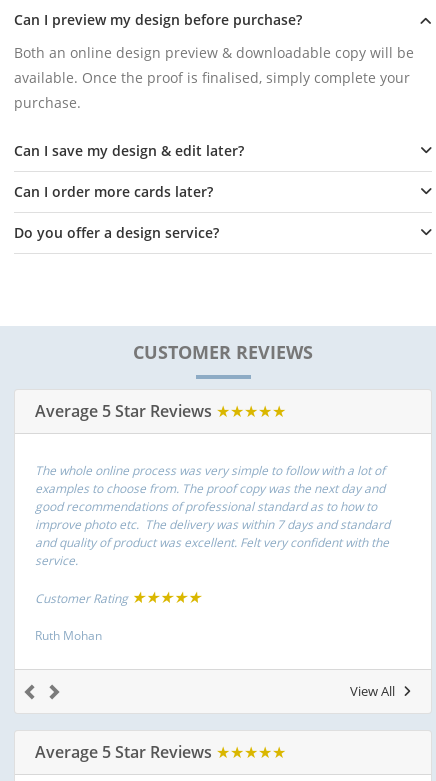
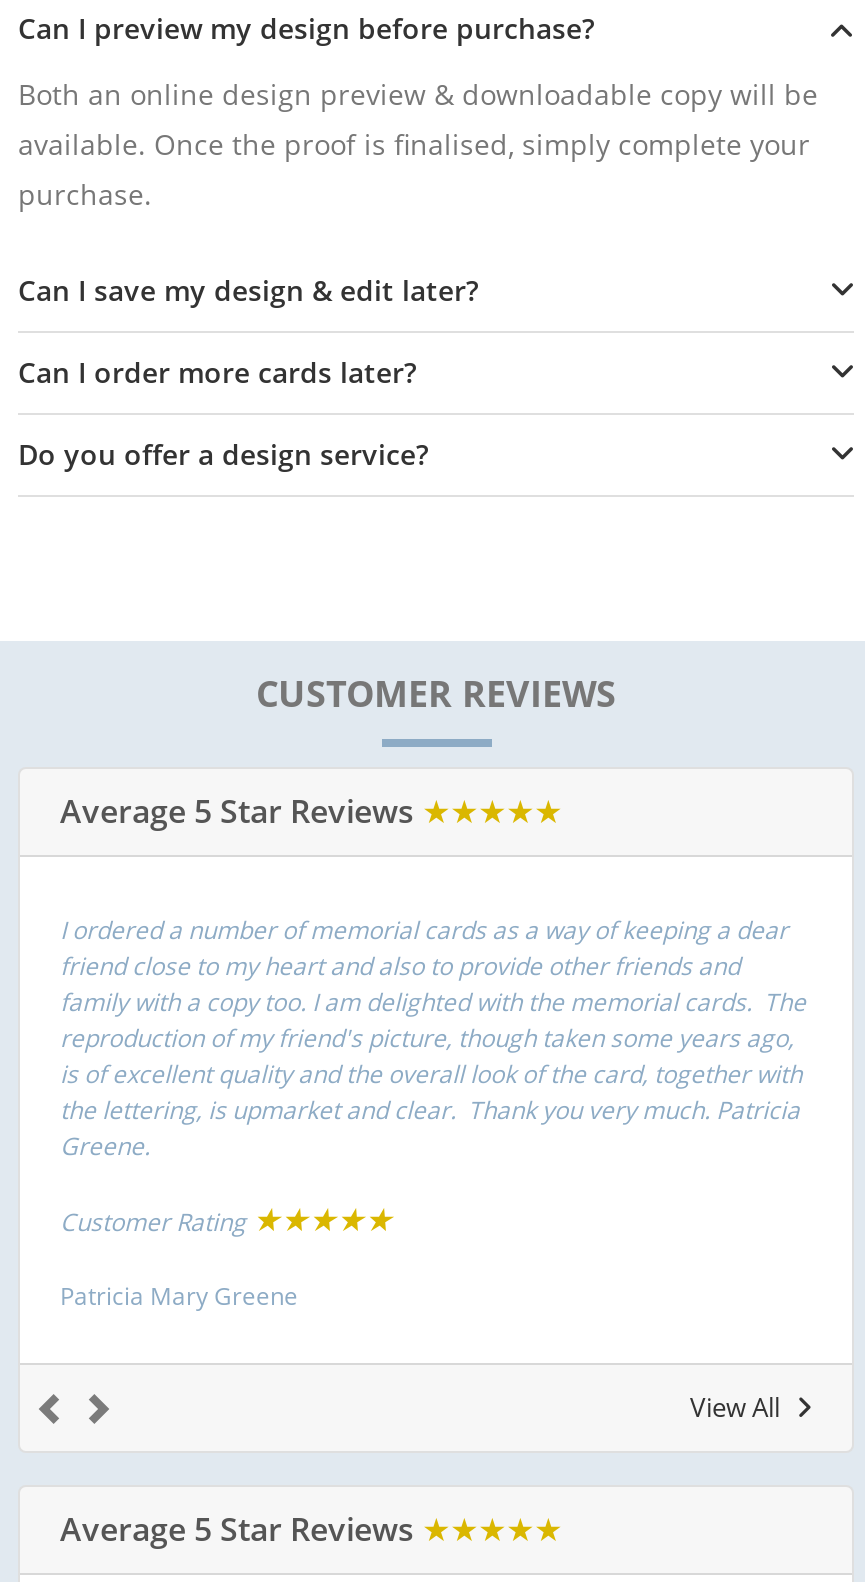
[35,462,390,569] The whole online process was very simple to follow with a lot of | examples to choose from. The proof copy was the next day and | good recommendations of professional standard as to how to | improve photo etc. The delivery was within 7 days and standard | and quality of product was excellent. Felt very confident with the | service. -> [60,914,806,1164] I ordered a number of memorial cards as a way of keeping a dear | friend close to my heart and also to provide other friends and | family with a copy too. I am delighted with the memorial cards. The | reproduction of my friend's picture, though taken some years ago, | is of excellent quality and the overall look of the card, together with | the lettering, is upmarket and clear. Thank you very much. Patricia | Greene.
[35,627,102,644] Ruth Mohan -> [60,1280,298,1314] Patricia Mary Greene

